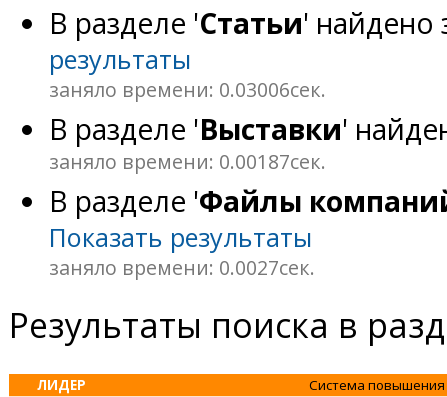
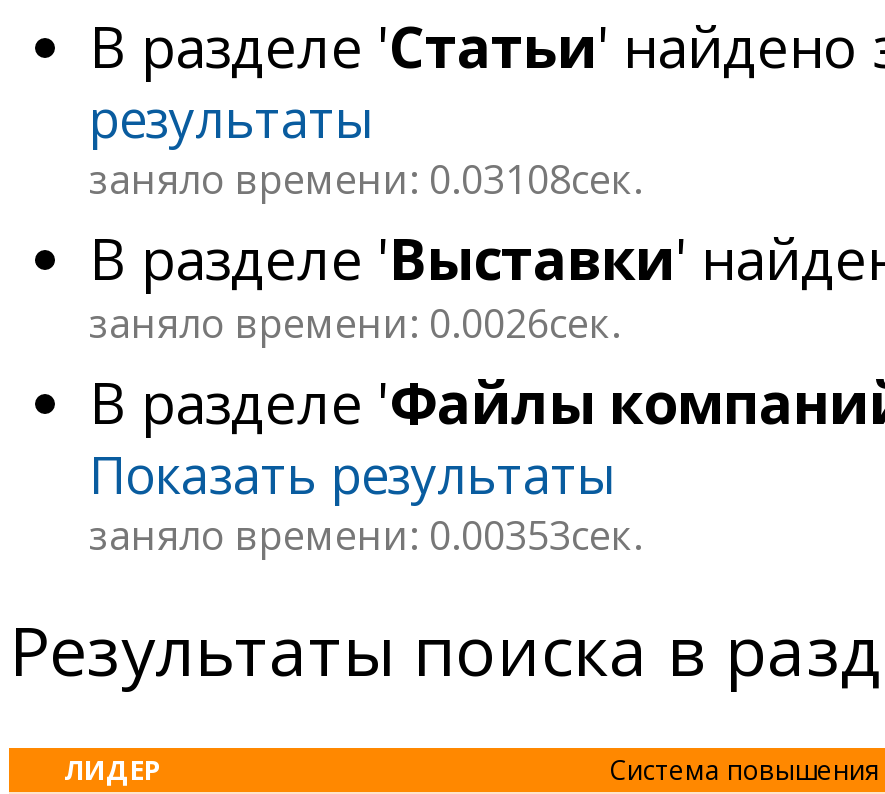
[49,76,326,103] заняло времени: 0.03006сек. -> [89,153,643,207] заняло времени: 0.03108сек.
[49,148,326,175] заняло времени: 0.00187сек. -> [89,297,621,351] заняло времени: 0.0026сек.
[49,254,315,281] заняло времени: 0.0027сек. -> [89,509,643,563] заняло времени: 0.00353сек.

